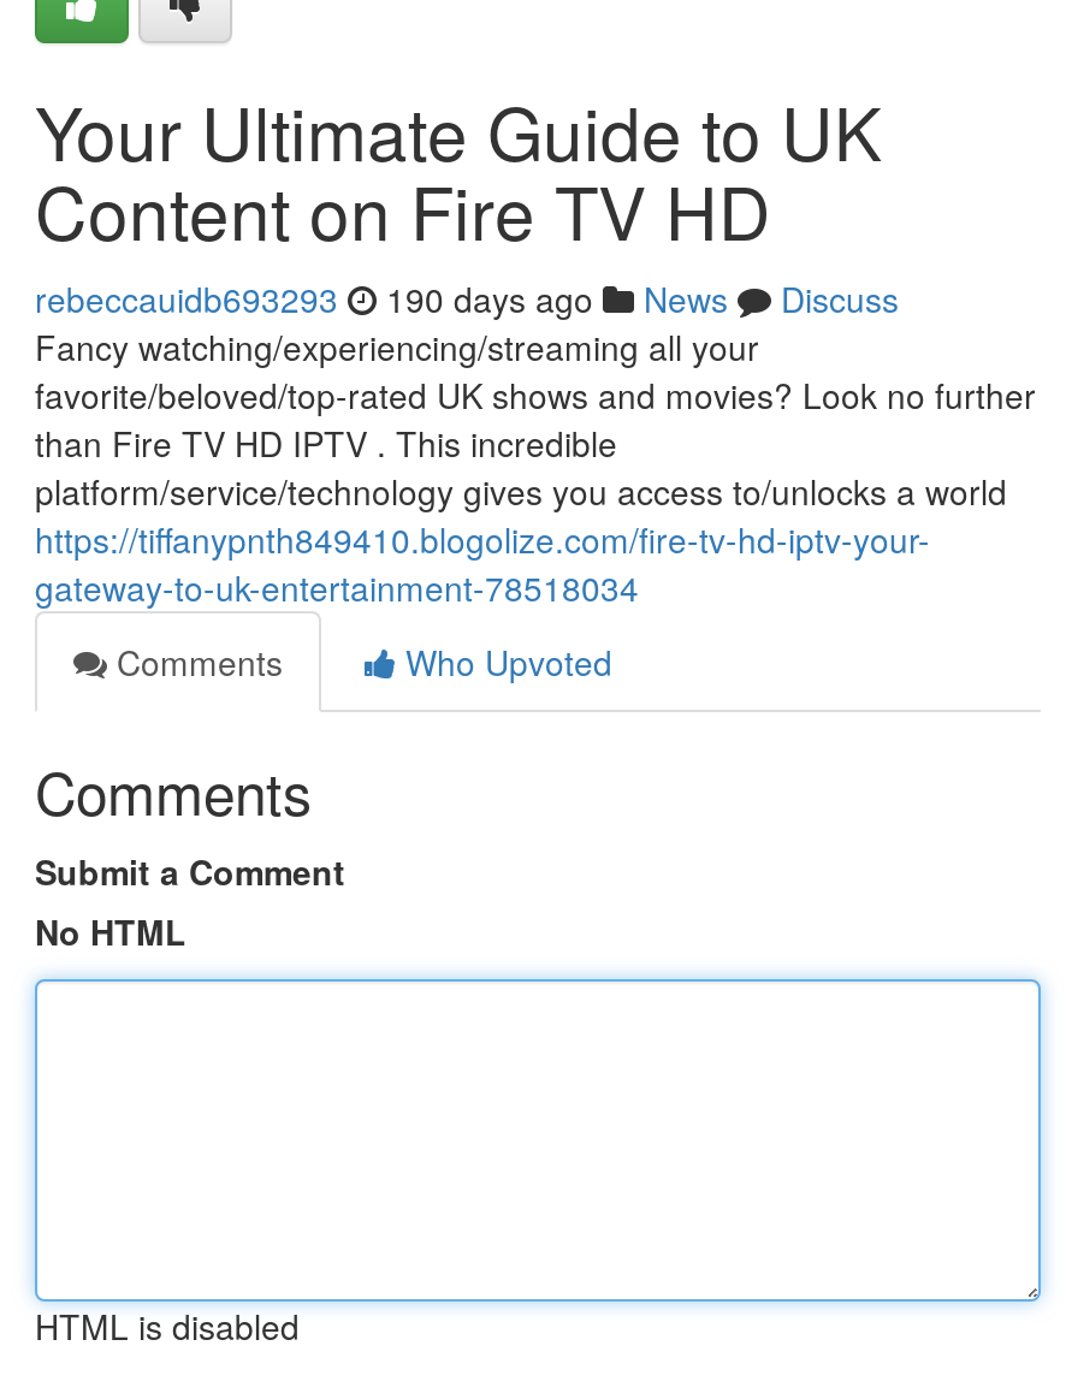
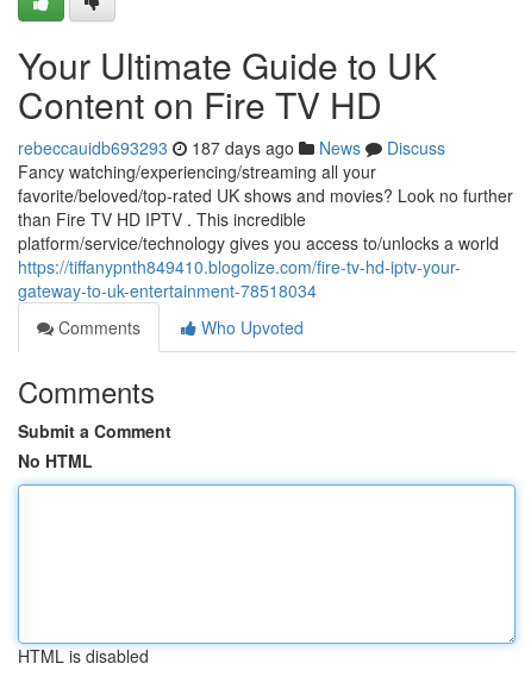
[35,274,899,322] rebeccauidb693293 190 days ago News Discuss -> [18,136,445,159] rebeccauidb693293 187 days ago News Discuss

